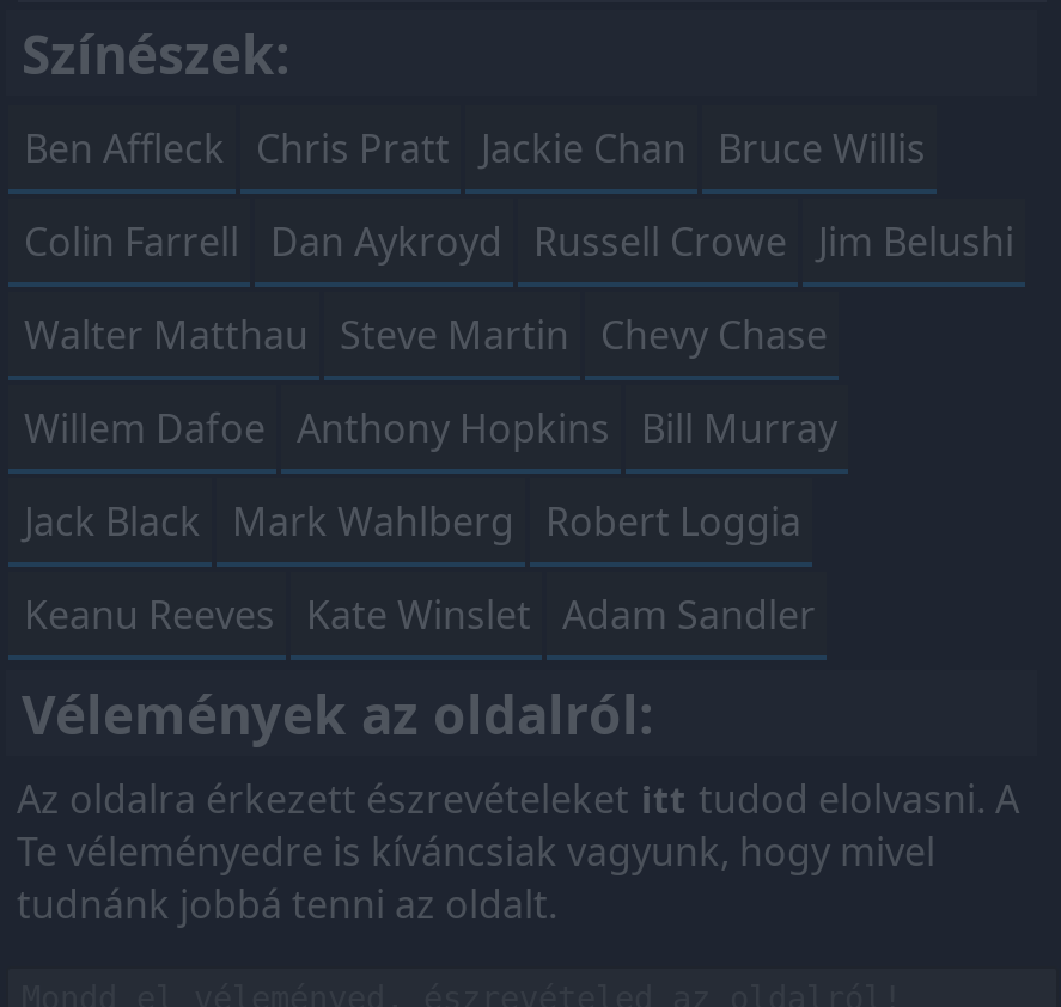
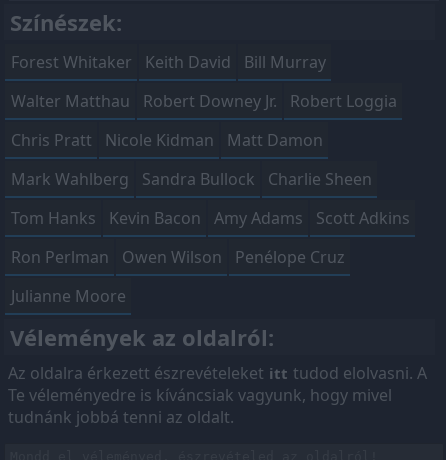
[24,122,1014,641] Ben Affleck Chris Pratt Jackie Chan Bruce Willis | Colin Farrell Dan Aykroyd Russell Crowe Jim Belushi | Walter Matthau Steve Martin Chevy Chase | Willem Dafoe Anthony Hopkins Bill Murray | Jack Black Mark Wahlberg Robert Loggia | Keanu Reeves Kate Winslet Adam Sandler -> [11,51,410,307] Forest Whitaker Keith David Bill Murray | Walter Matthau Robert Downey Jr. Robert Loggia | Chris Pratt Nicole Kidman Matt Damon | Mark Wahlberg Sandra Bullock Charlie Sheen | Tom Hanks Kevin Bacon Amy Adams Scott Adkins | Ron Perlman Owen Wilson Penélope Cruz | Julianne Moore

